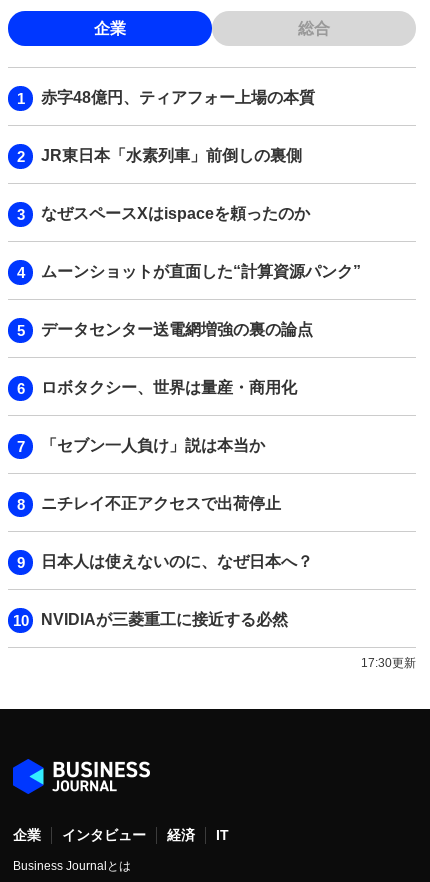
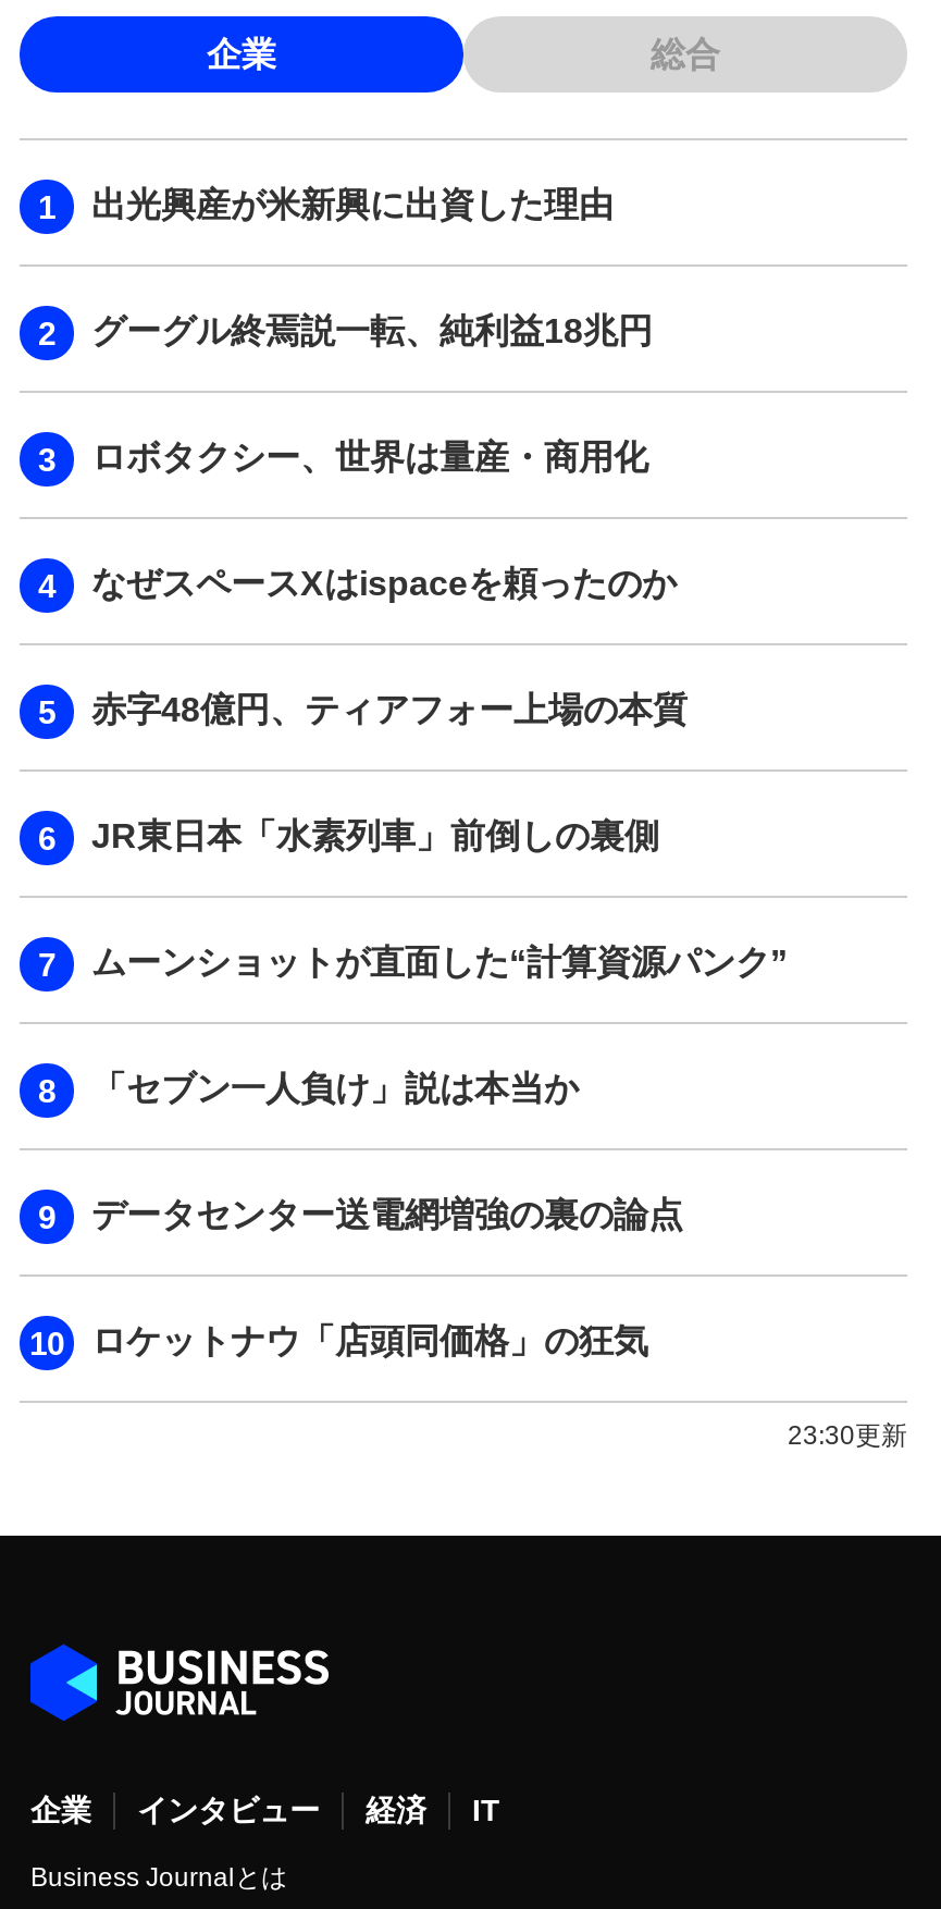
none -> [91,186,653,349] 出光興産が米新興に出資した理由 | グーグル終焉説一転、純利益18兆円
moved [41,89,315,164] -> [91,691,688,854]: 赤字48億円、ティアフォー上場の本質 | JR東日本「水素列車」前倒しの裏側
moved [41,205,310,222] -> [91,565,677,602]: なぜスペースXはispaceを頼ったのか
moved [41,263,361,280] -> [91,944,788,981]: ムーンショットが直面した“計算資源パンク”
moved [41,321,313,338] -> [91,1196,683,1233]: データセンター送電網増強の裏の論点
moved [41,379,297,396] -> [91,439,648,476]: ロボタクシー、世界は量産・商用化
moved [41,437,265,454] -> [91,1070,579,1107]: 「セブン一人負け」説は本当か
[41,495,416,670] ニチレイ不正アクセスで出荷停止 | 日本人は使えないのに、なぜ日本へ？ | NVIDIAが三菱重工に接近する必然 | 17:30更新 -> [91,1322,907,1451] ロケットナウ「店頭同価格」の狂気 | 23:30更新

